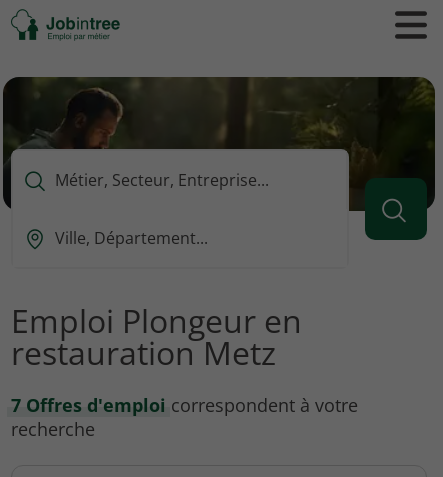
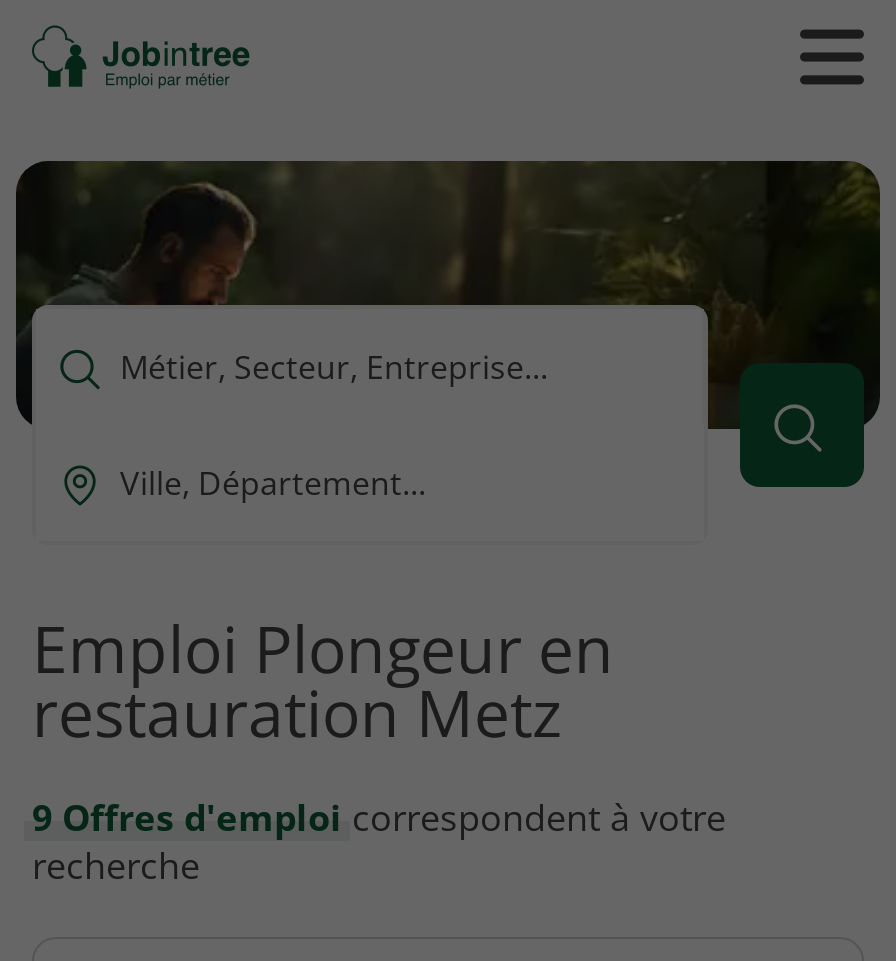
[11,393,358,417] 7 Offres d'emploi correspondent à votre -> [32,793,726,841] 9 Offres d'emploi correspondent à votre

